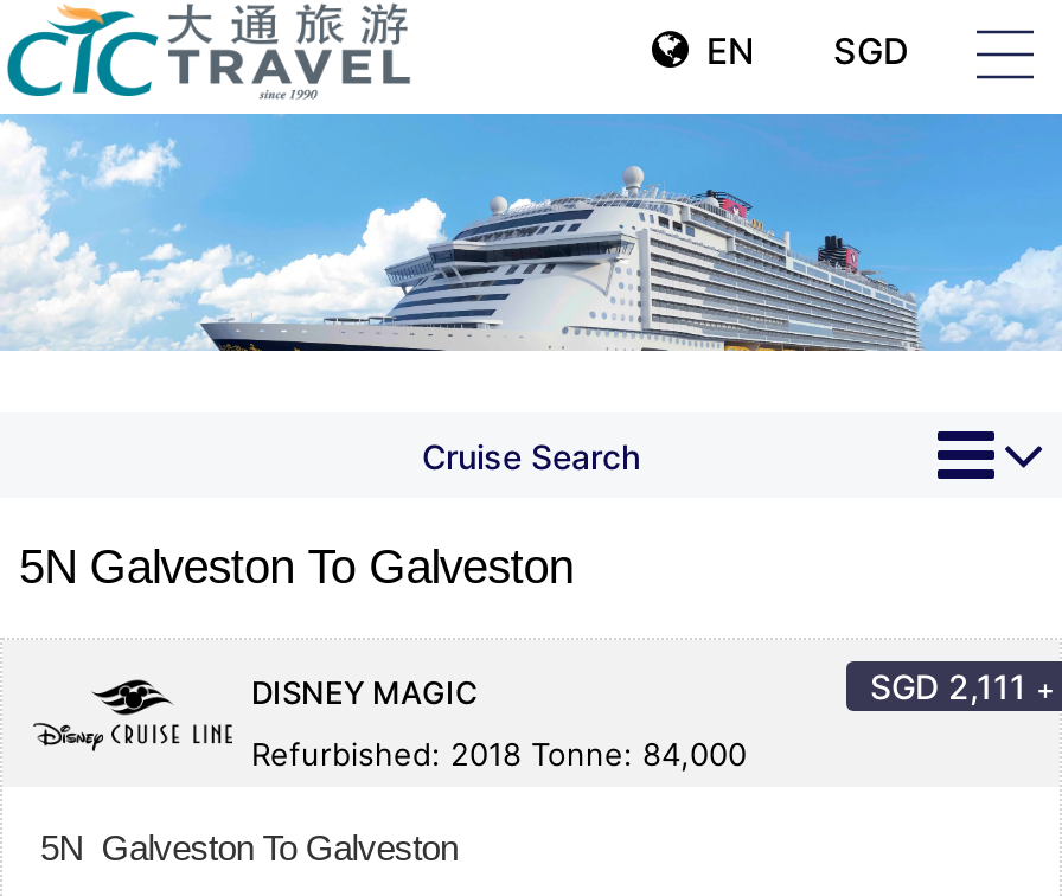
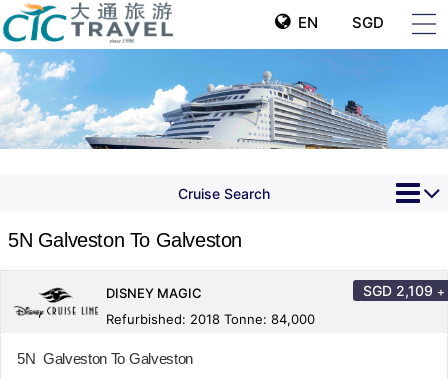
[870,666,1055,706] SGD 2,111 + -> [363,282,445,299] SGD 2,109 +

